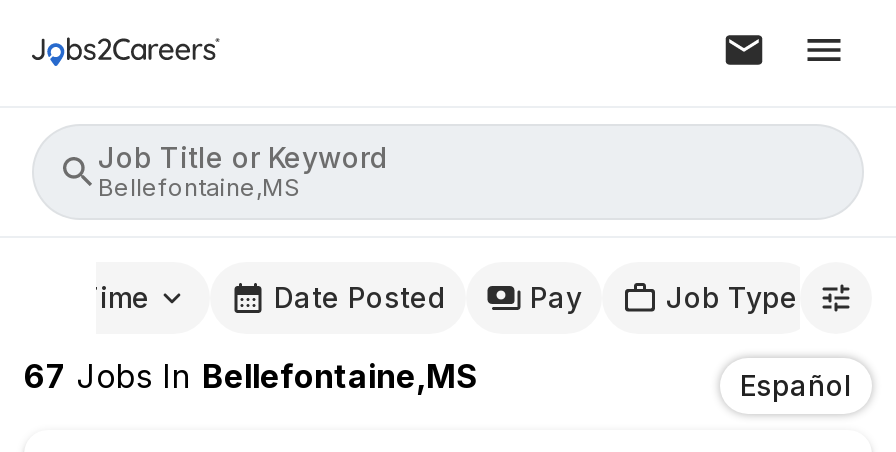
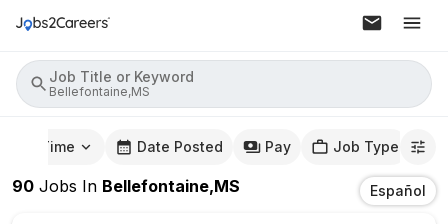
[24,356,478,396] 67 Jobs In Bellefontaine,MS -> [12,176,240,196] 90 Jobs In Bellefontaine,MS

